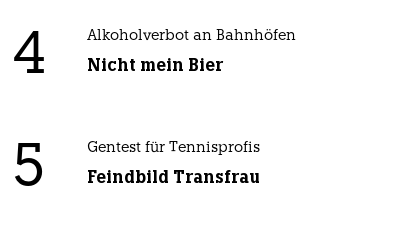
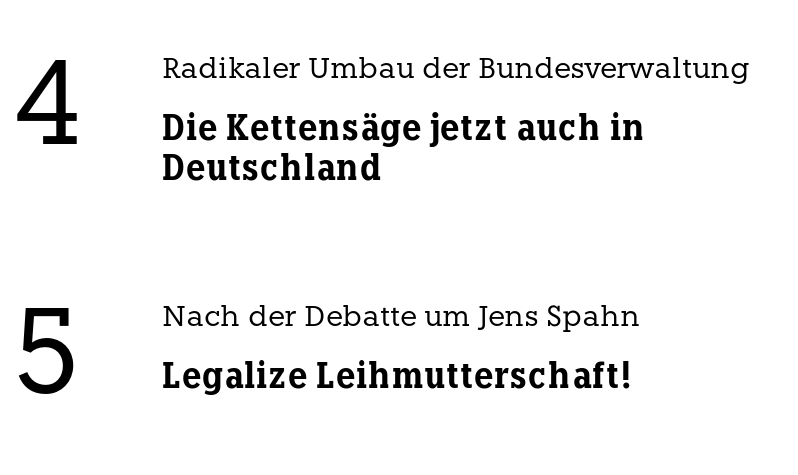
[87,29,296,44] Alkoholverbot an Bahnhöfen -> [162,56,750,86] Radikaler Umbau der Bundesverwaltung
[87,54,223,76] Nicht mein Bier -> [162,106,646,190] Die Kettensäge jetzt auch in | Deutschland
[87,141,260,156] Gentest für Tennisprofis -> [162,304,640,334] Nach der Debatte um Jens Spahn
[87,166,260,188] Feindbild Transfrau -> [162,354,630,398] Legalize Leihmutterschaft!

